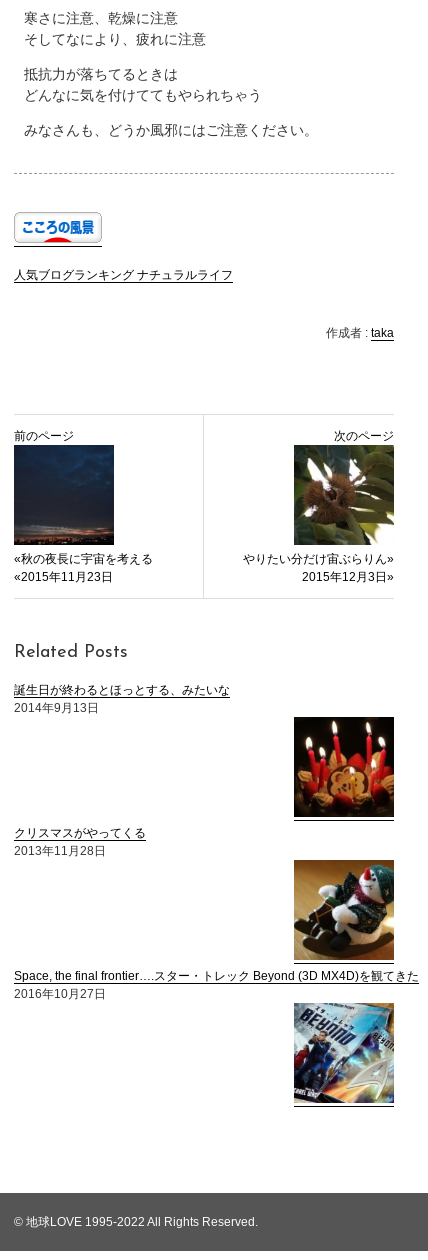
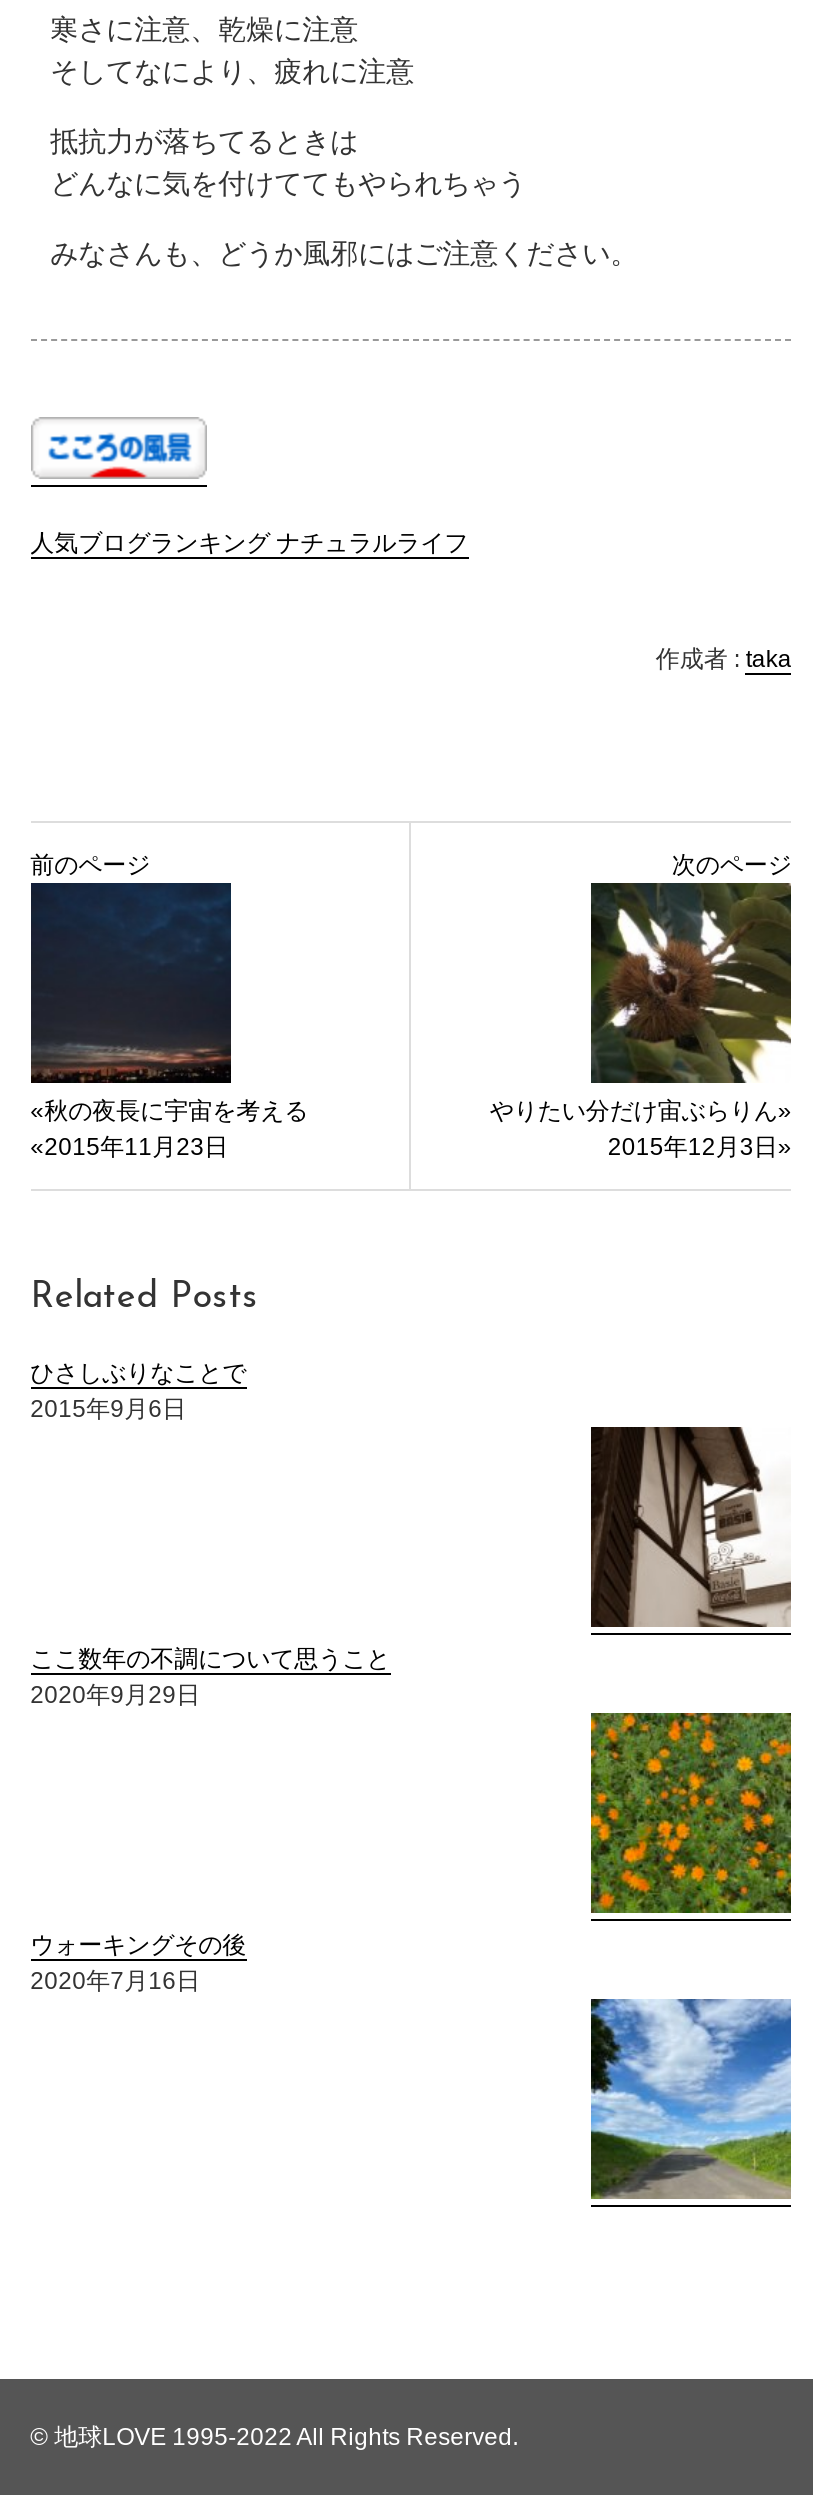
[14,683,230,715] 誕生日が終わるとほっとする、みたいな | 2014年9月13日 -> [30,1359,246,1423] ひさしぶりなことで | 2015年9月6日
[294,716,395,818] [image] -> [591,1425,791,1627] [image]
[14,826,146,858] クリスマスがやってくる | 2013年11月28日 -> [30,1645,390,1709] ここ数年の不調について思うこと | 2020年9月29日
[293,860,395,960] [image] -> [589,1713,793,1913] [image]
[14,969,419,1001] Space, the final frontier….スター・トレック Beyond (3D MX4D)を観てきた | 2016年10月27日 -> [30,1931,246,1995] ウォーキングその後 | 2020年7月16日
[293,1002,395,1104] [image] -> [589,1997,793,2199] [image]

